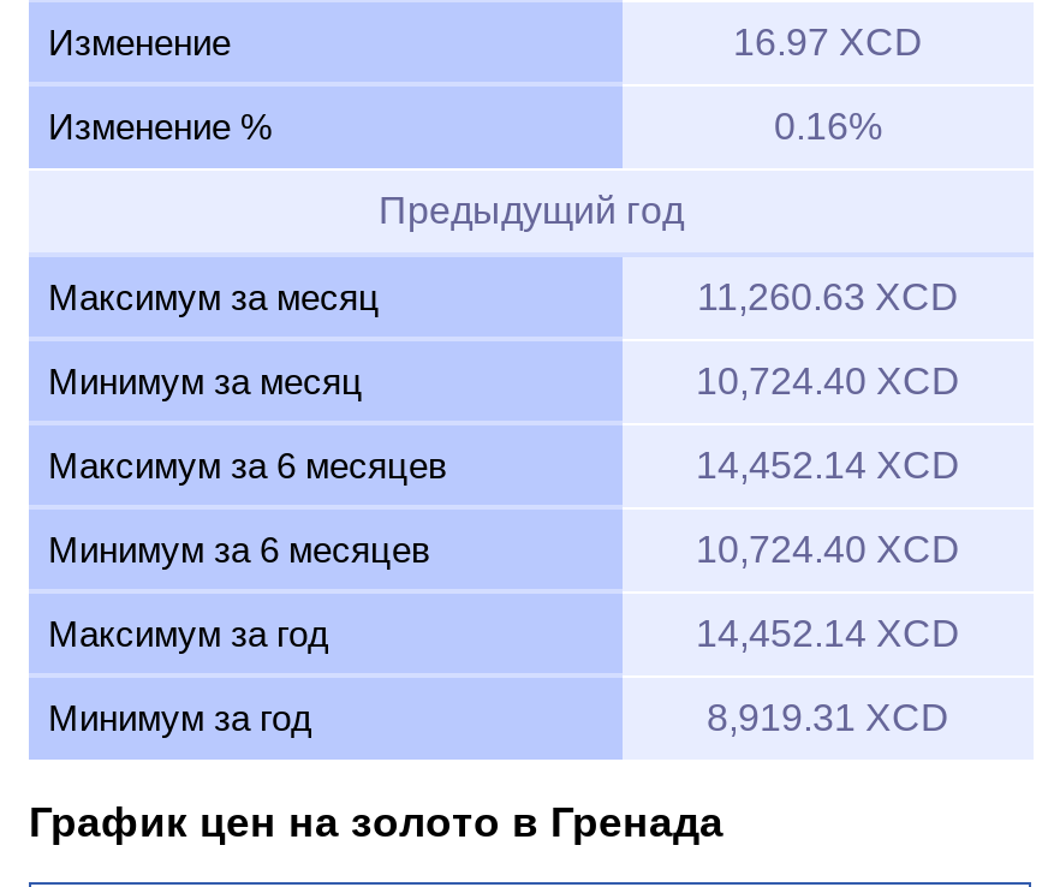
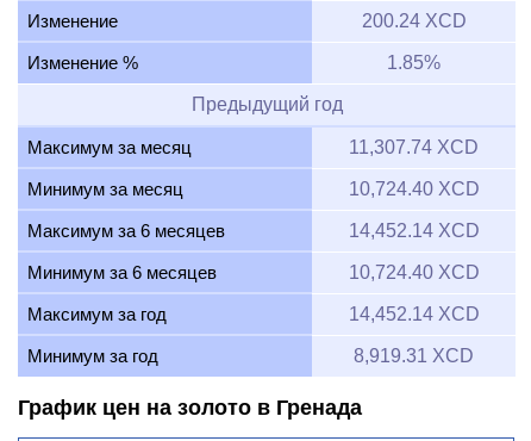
[733,22,923,63] 16.97 XCD -> [361,11,466,31] 200.24 XCD
[774,106,882,147] 0.16% -> [387,53,441,73] 1.85%
[697,277,959,318] 11,260.63 XCD -> [349,137,479,158] 11,307.74 XCD

